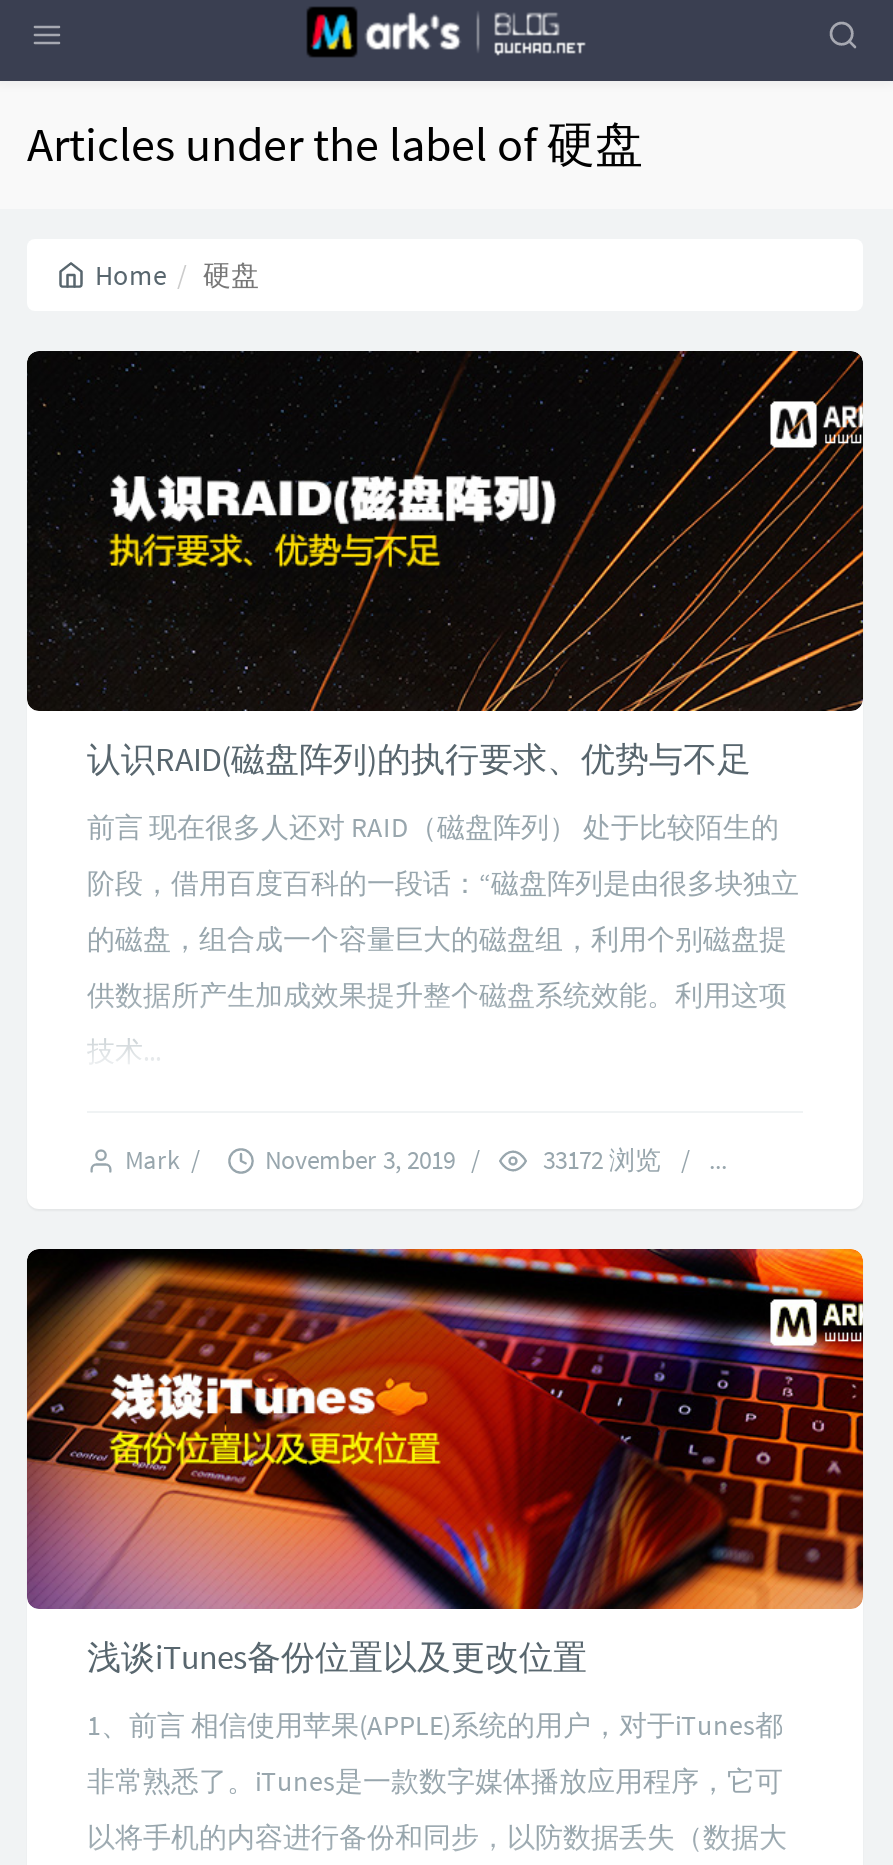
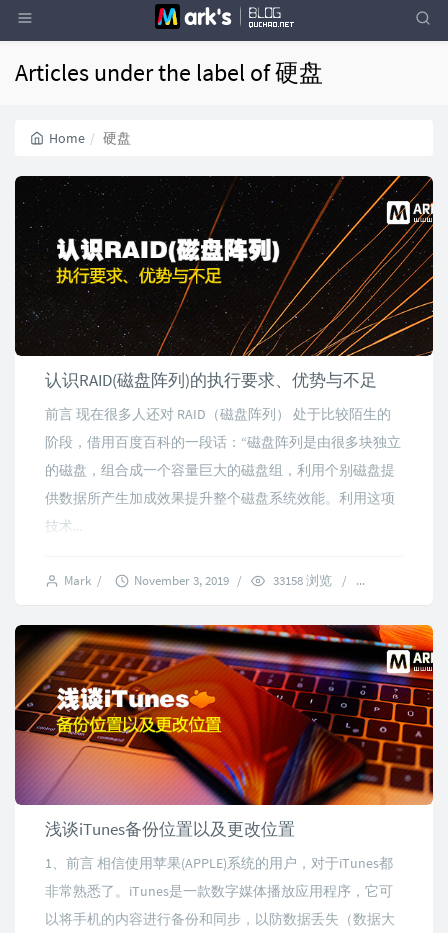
[537,1143,709,1177] 33172 浏览 / -> [270,572,356,589] 33158 浏览 /

